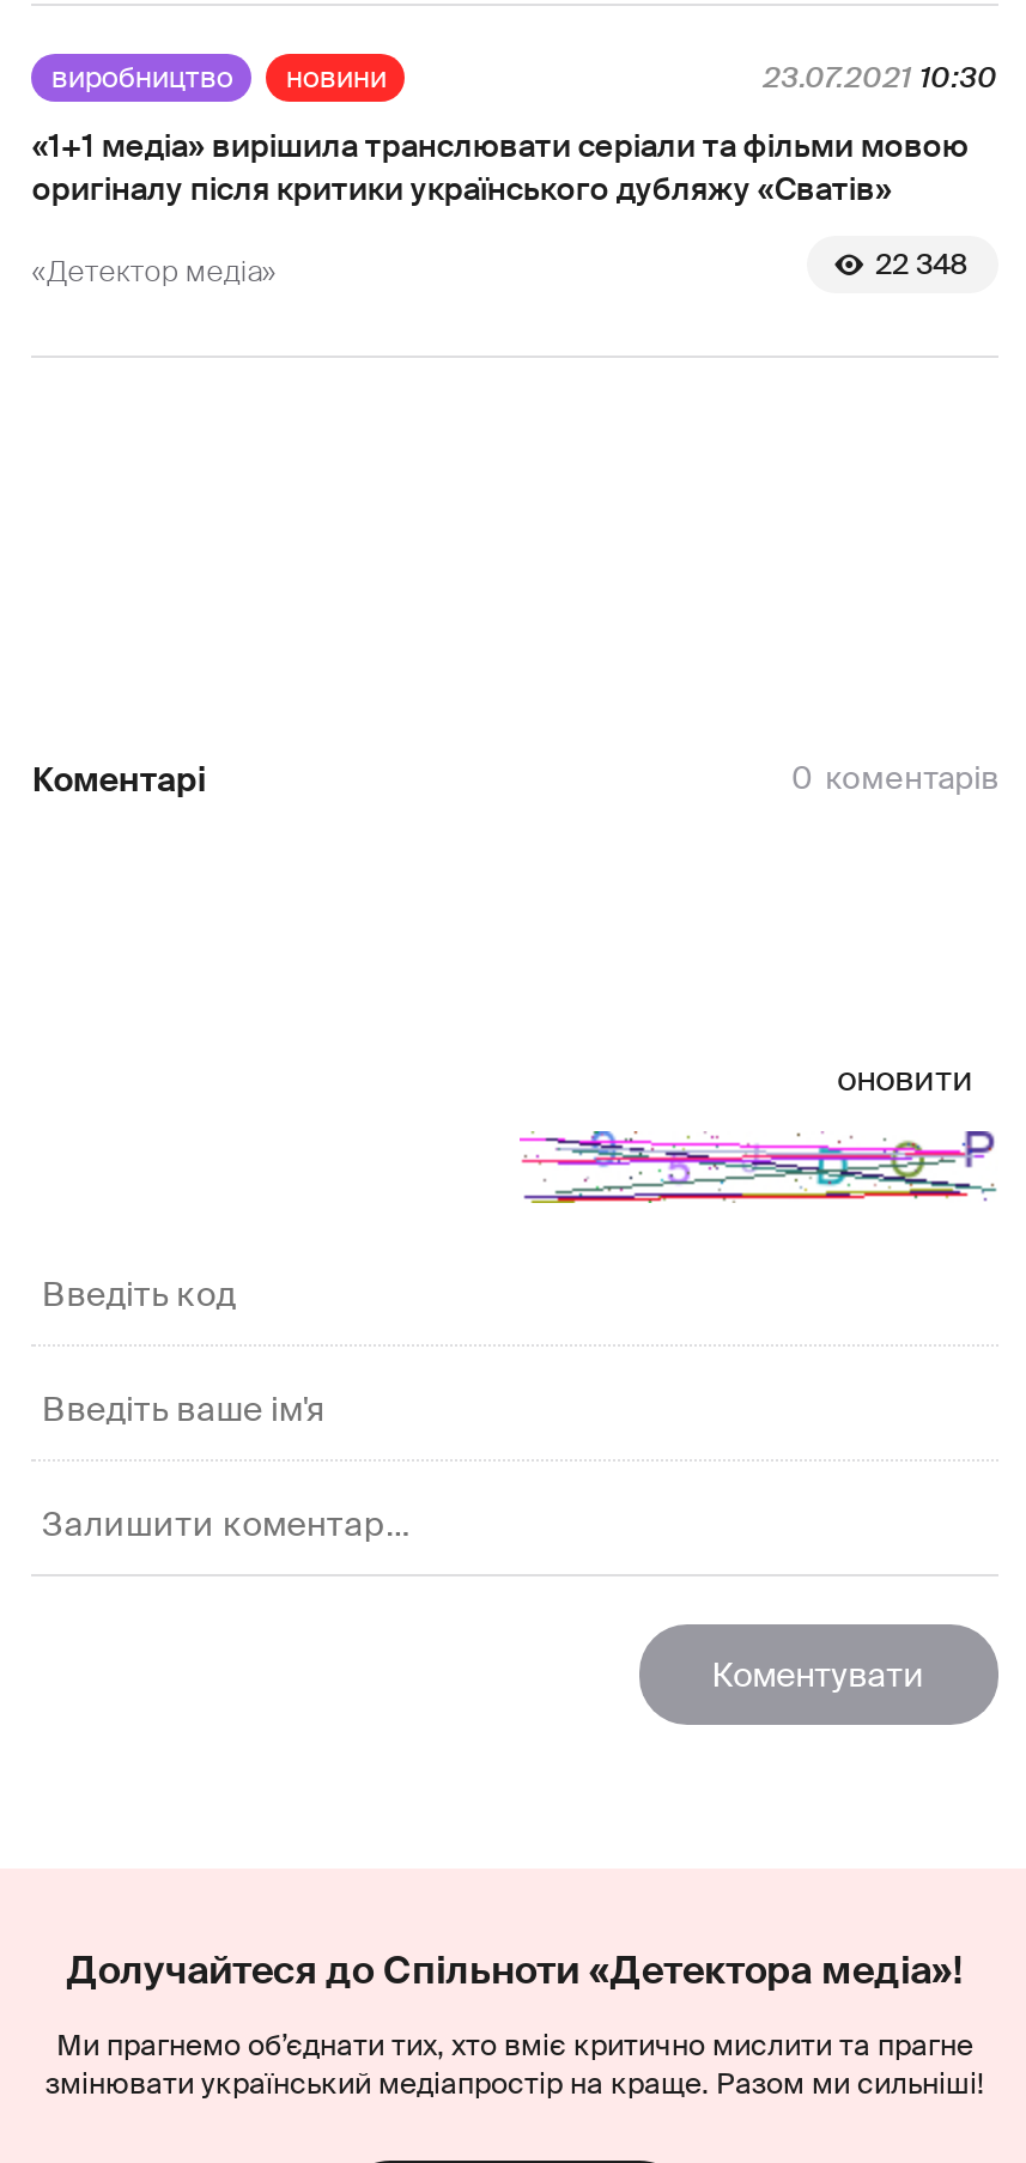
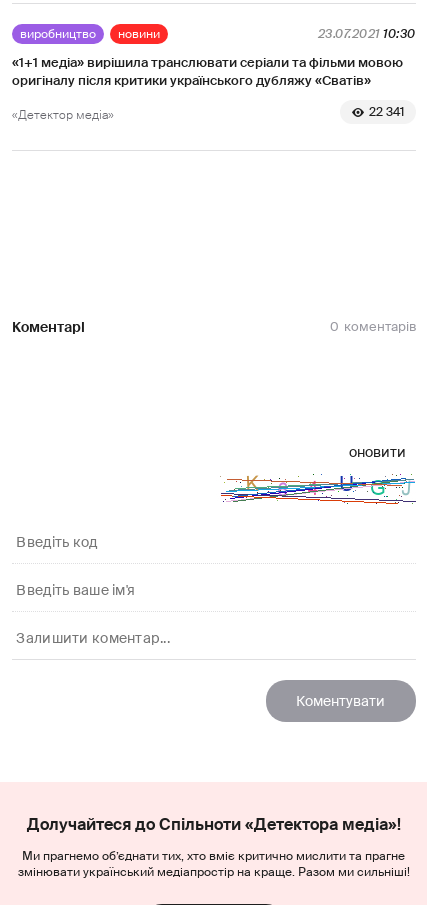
[875,246,969,284] 22 348 -> [369,104,404,120] 22 341
[517,1129,998,1205] [image] -> [217,473,417,505] [image]

